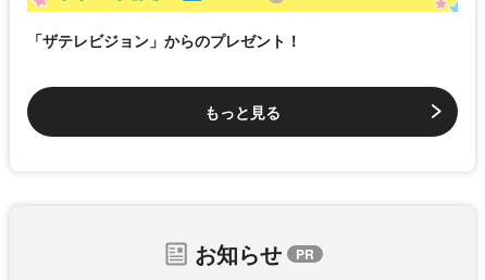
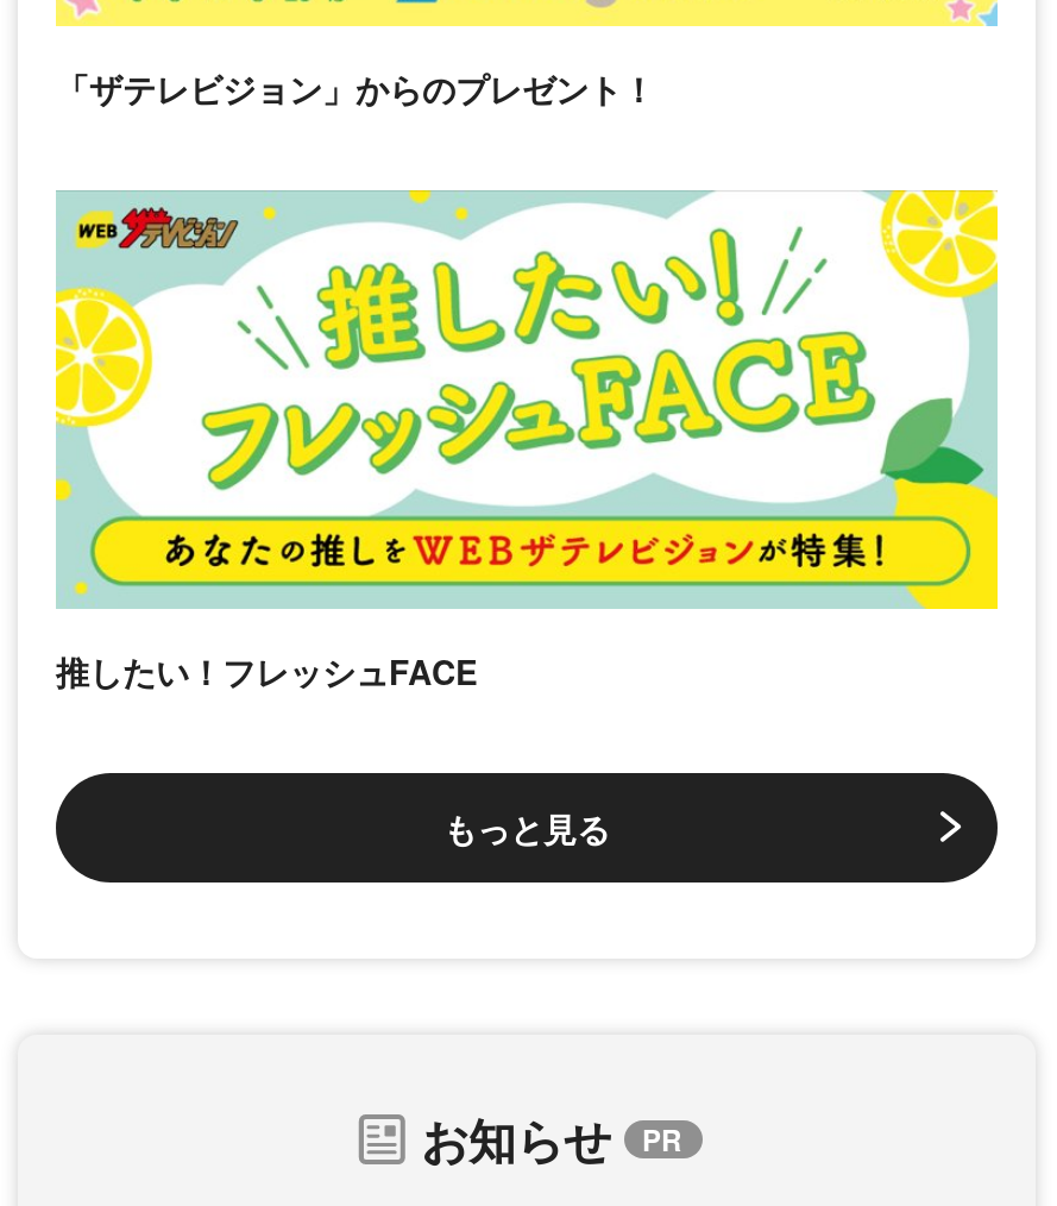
none -> [54,188,1000,694] [image] | 推したい！フレッシュFACE

